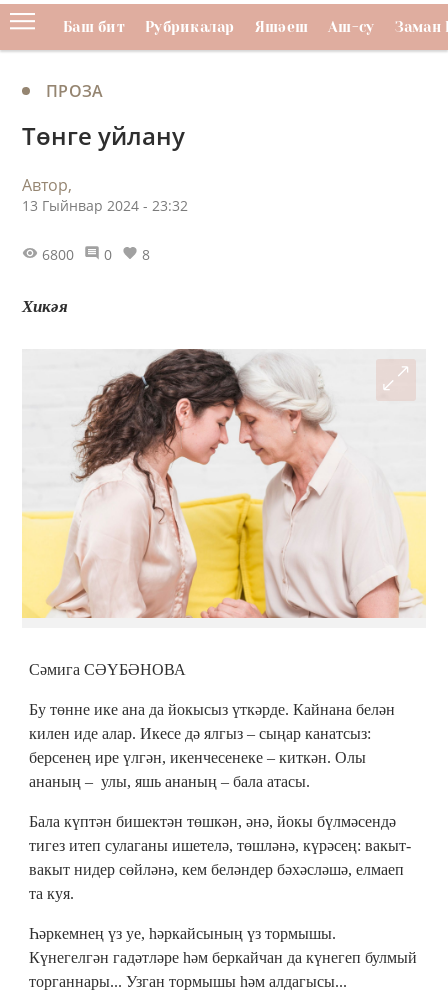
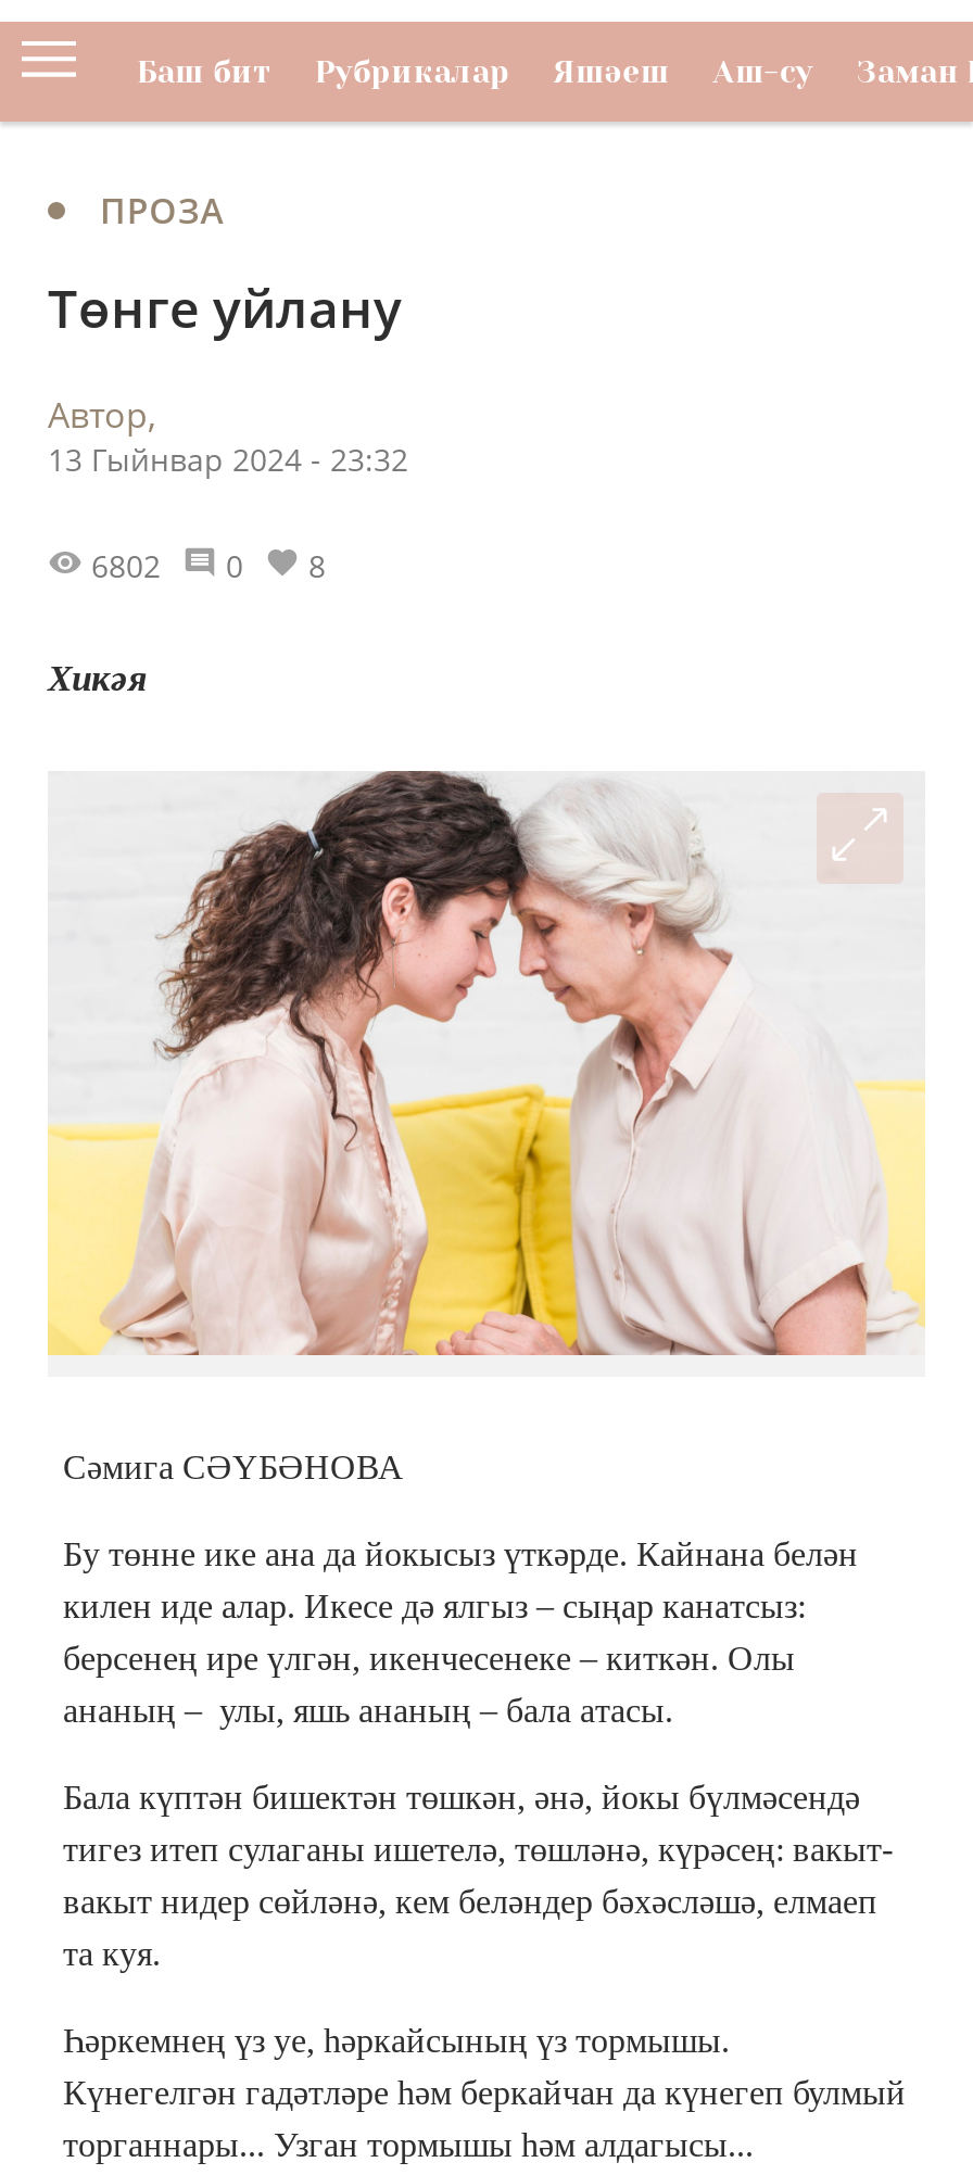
[42,244,150,263] 6800 0 8 -> [91,544,326,585] 6802 0 8

